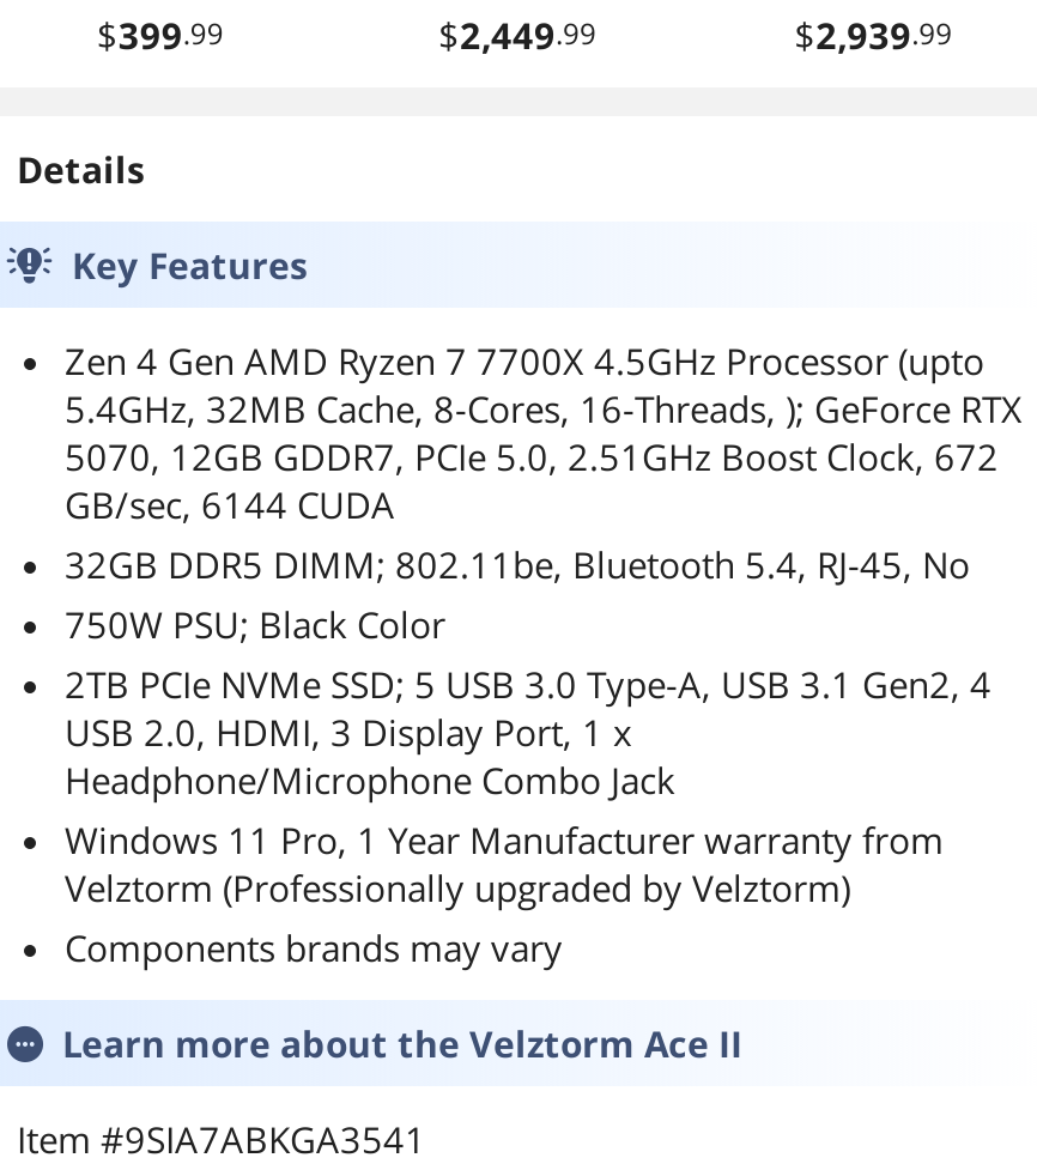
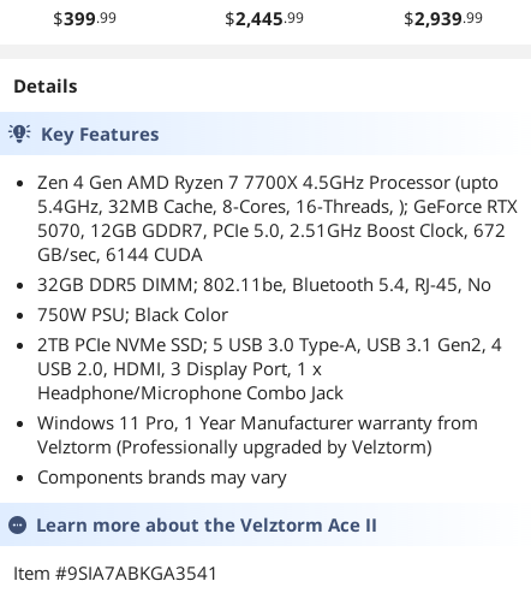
[438,11,596,59] $2,449.99 -> [225,6,304,30] $2,445.99

